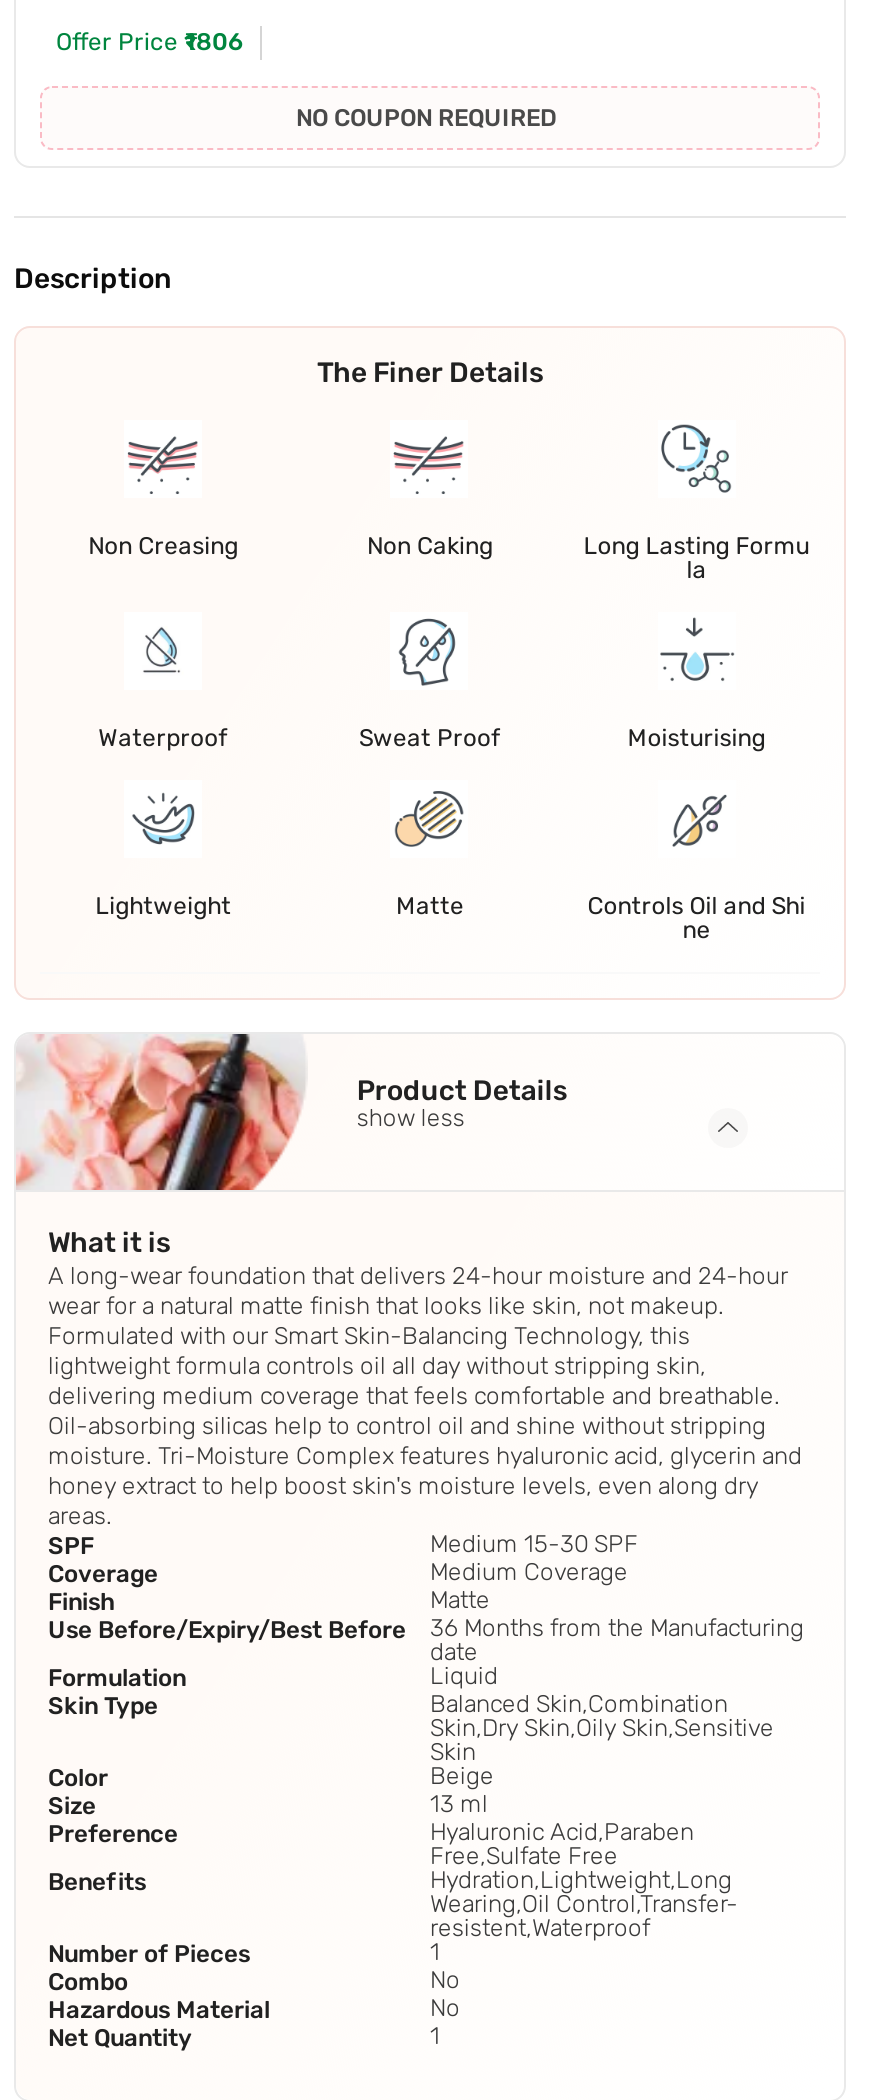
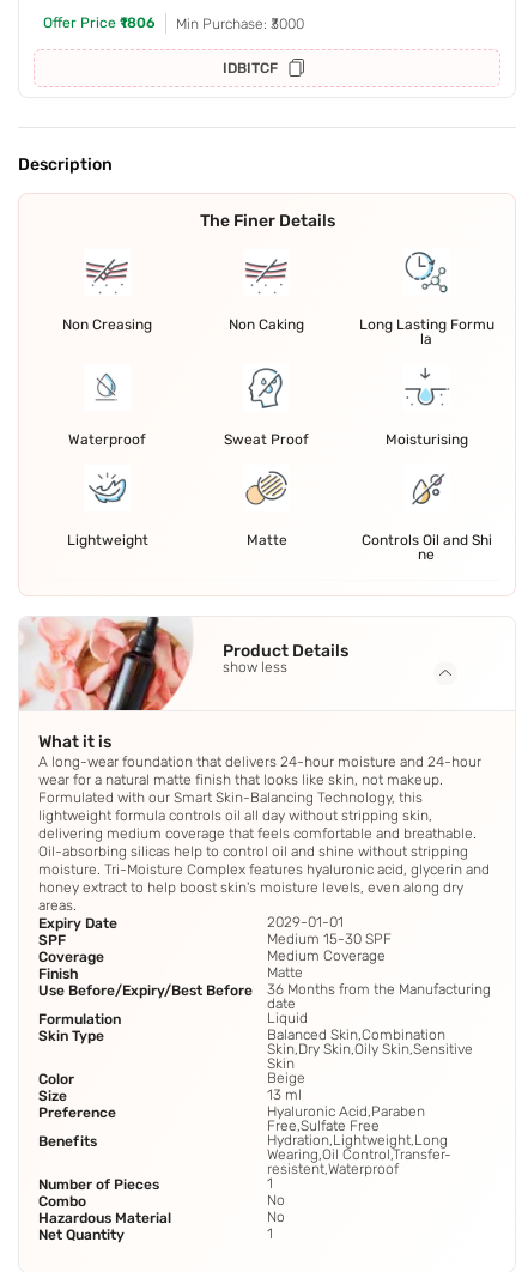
[296,105,556,133] NO COUPON REQUIRED -> [176,15,304,77] Min Purchase: ₹3000 | IDBITCF
none -> [38,914,344,932] Expiry Date | 2029-01-01

